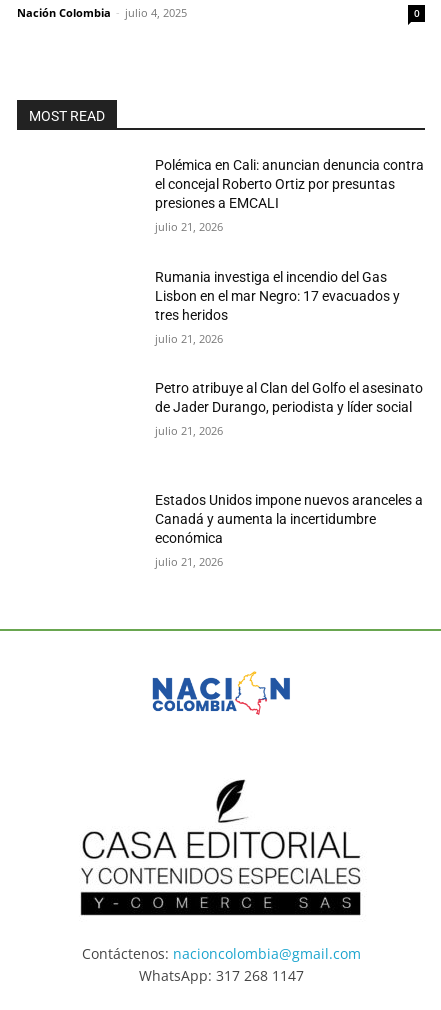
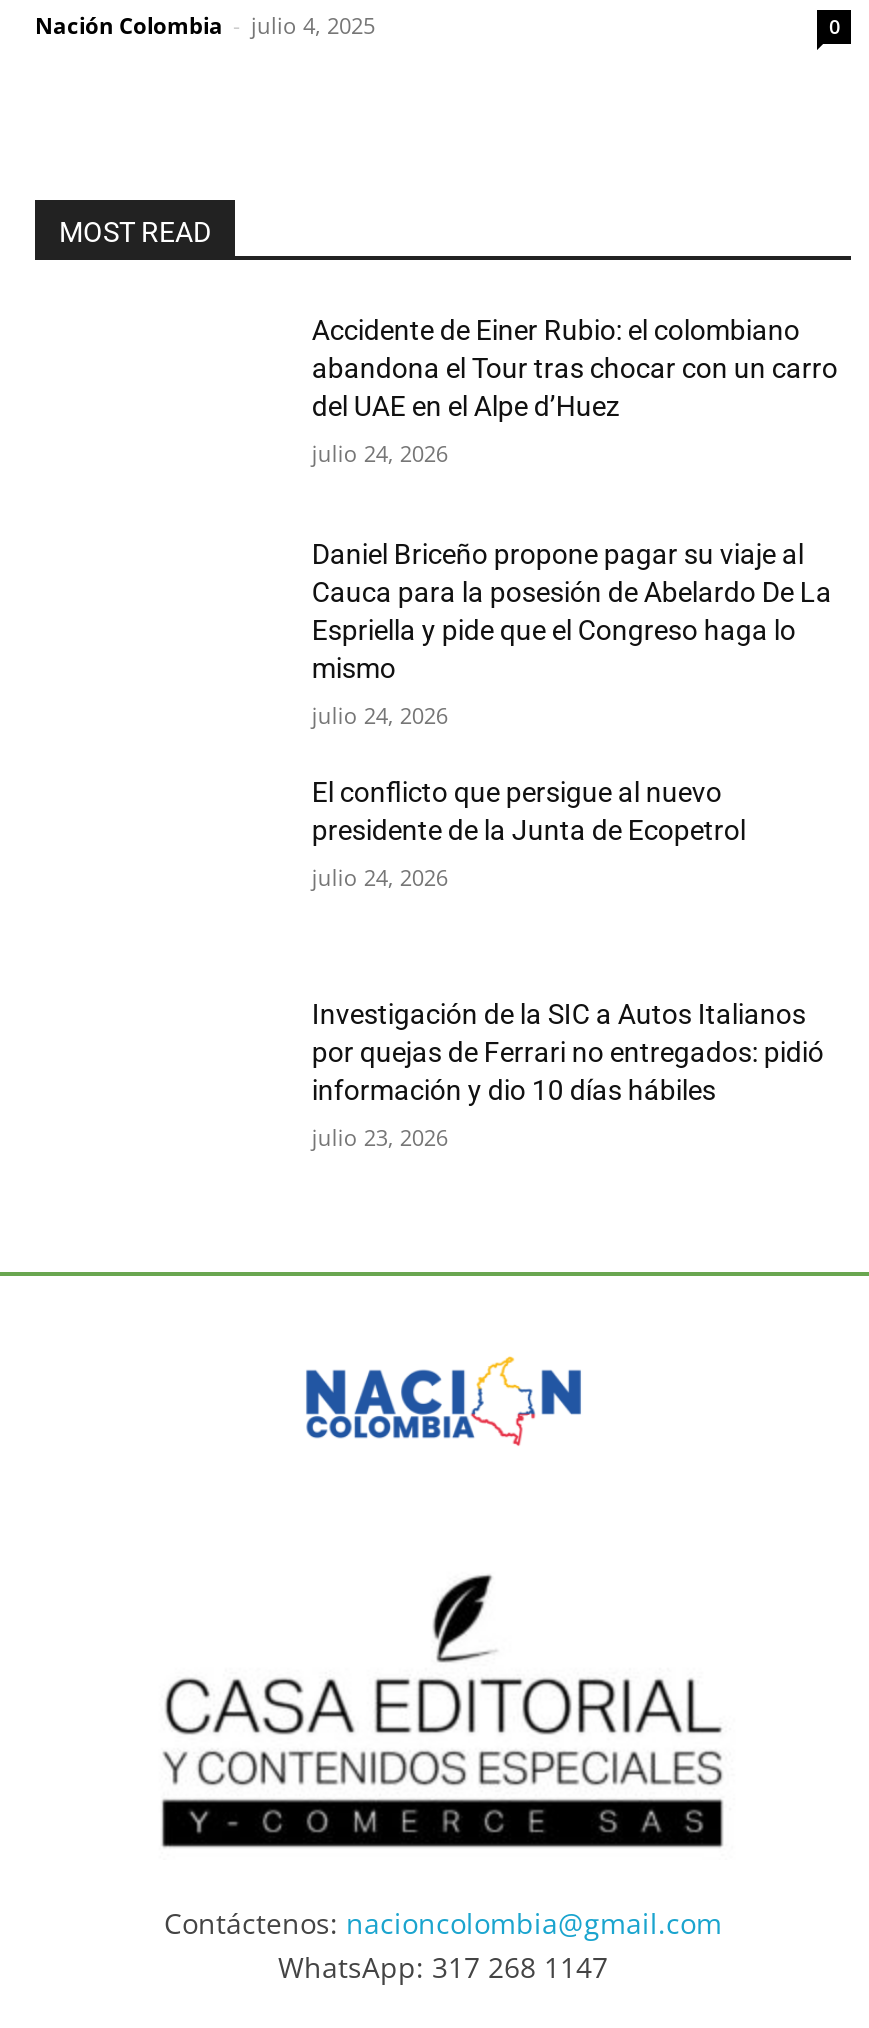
[155,157,424,211] Polémica en Cali: anuncian denuncia contra | el concejal Roberto Ortiz por presuntas | presiones a EMCALI -> [312,314,838,422] Accidente de Einer Rubio: el colombiano | abandona el Tour tras chocar con un carro | del UAE en el Alpe d’Huez
[155,219,223,234] julio 21, 2026 -> [312,438,448,468] julio 24, 2026
[155,269,400,323] Rumania investiga el incendio del Gas | Lisbon en el mar Negro: 17 evacuados y | tres heridos -> [312,537,832,683] Daniel Briceño propone pagar su viaje al | Cauca para la posesión de Abelardo De La | Espriella y pide que el Congreso haga lo | mismo
[155,331,223,346] julio 21, 2026 -> [312,699,448,729] julio 24, 2026
[155,380,423,415] Petro atribuye al Clan del Golfo el asesinato | de Jader Durango, periodista y líder social -> [312,775,746,845] El conflicto que persigue al nuevo | presidente de la Junta de Ecopetrol
[155,423,223,438] julio 21, 2026 -> [312,861,448,891] julio 24, 2026
[155,492,423,546] Estados Unidos impone nuevos aranceles a | Canadá y aumenta la incertidumbre | económica -> [312,999,824,1107] Investigación de la SIC a Autos Italianos | por quejas de Ferrari no entregados: pidió | información y dio 10 días hábiles
[155,554,223,569] julio 21, 2026 -> [312,1123,448,1153] julio 23, 2026

